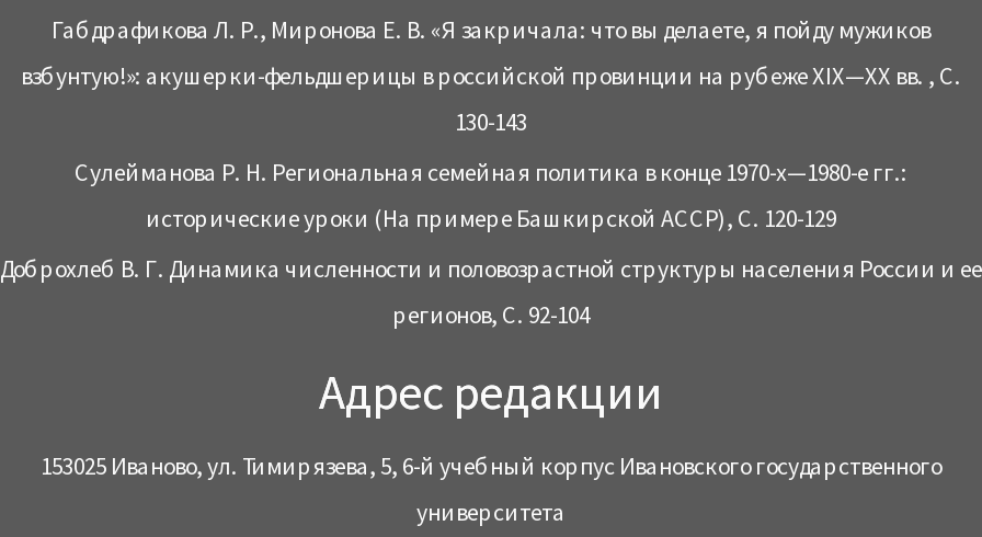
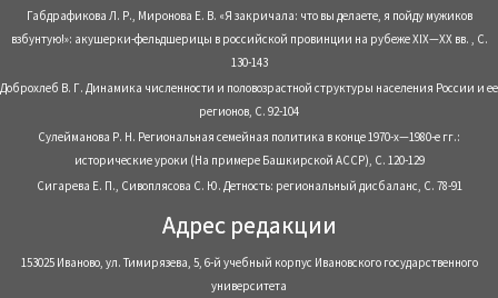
moved [75,157,907,234] -> [38,129,460,167]: Сулейманова Р. Н. Региональная семейная политика в конце 1970-х—1980-е гг.: | исторические уроки (На примере Башкирской АССР), С. 120-129
moved [0,253,982,330] -> [0,80,498,119]: Доброхлеб В. Г. Динамика численности и половозрастной структуры населения России и ее | регионов, С. 92-104
none -> [36,177,462,193] Сигарева Е. П., Сивоплясова С. Ю. Детность: региональный дисбаланс, С. 78-91

